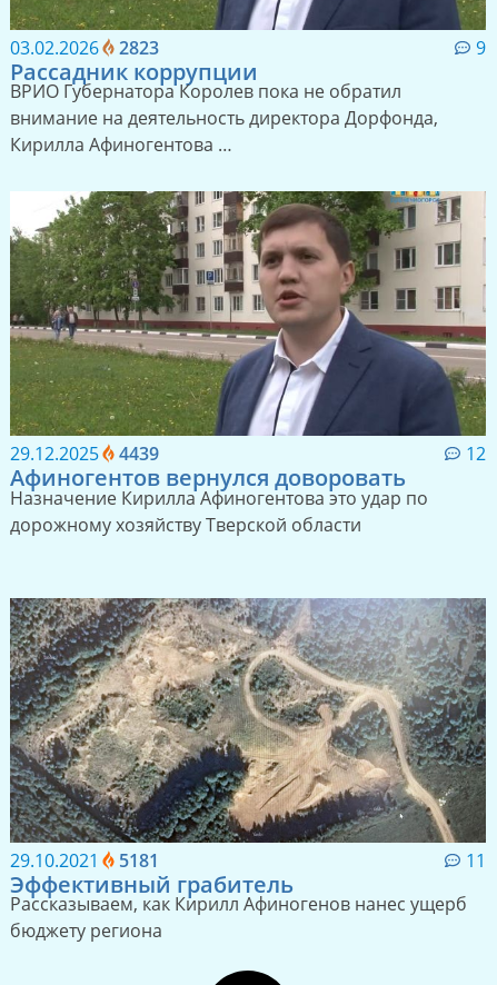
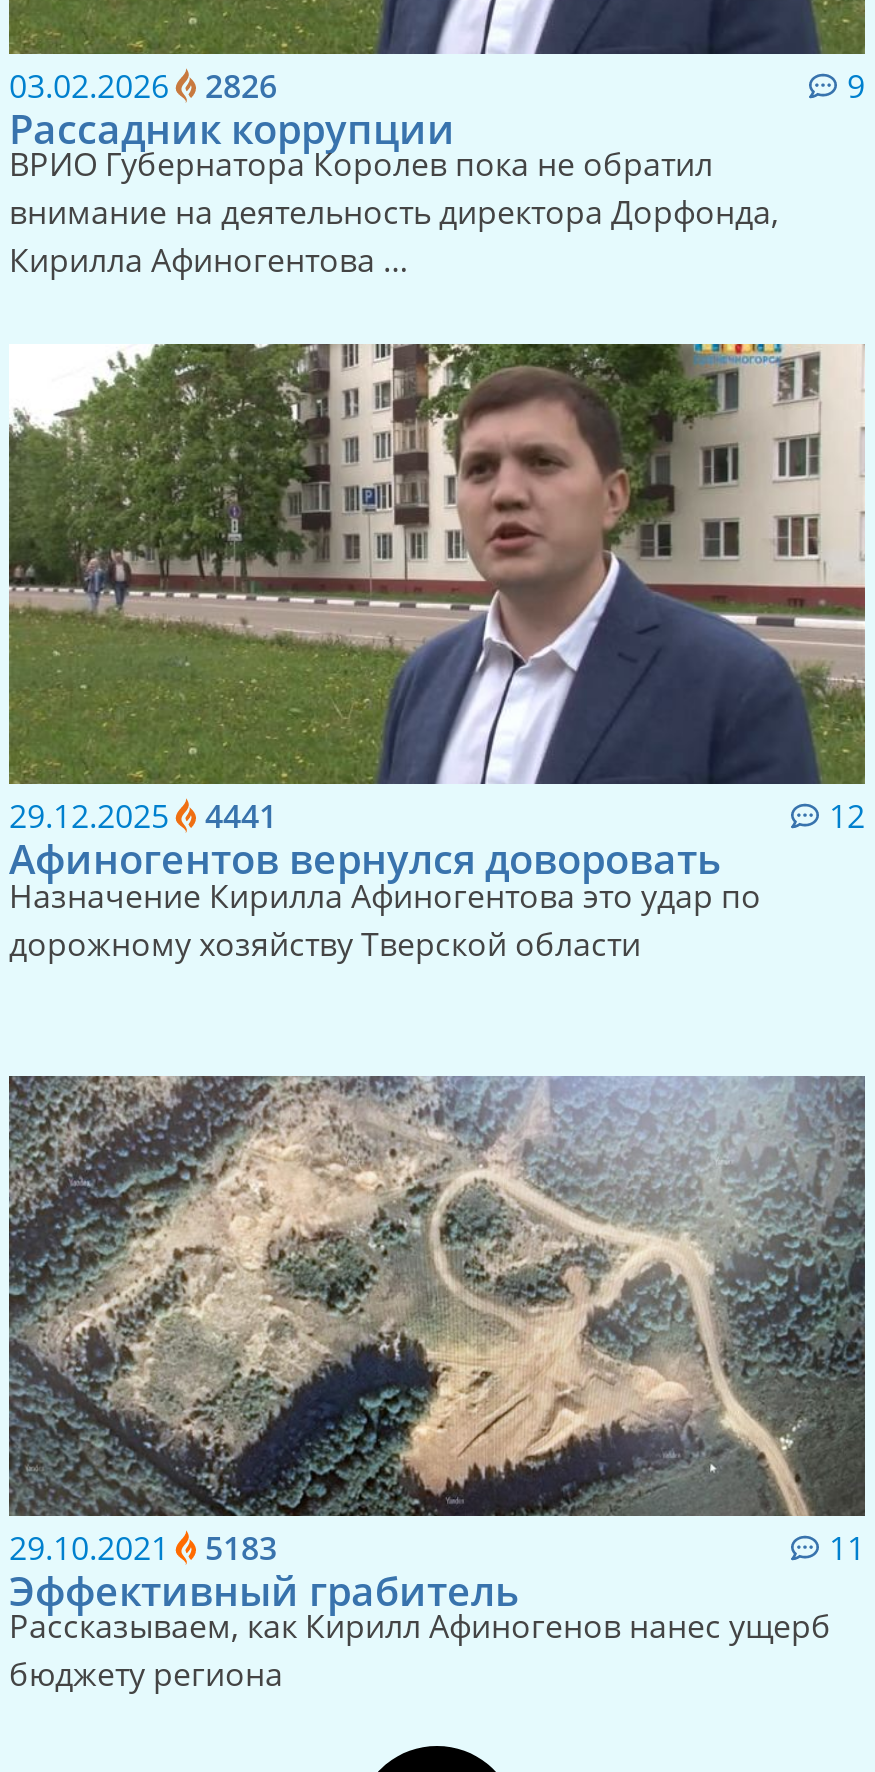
[10,36,159,60] 03.02.2026 2823 -> [9,65,277,109] 03.02.2026 2826
[10,442,159,466] 29.12.2025 4439 -> [9,795,277,839] 29.12.2025 4441
[10,848,159,872] 29.10.2021 5181 -> [9,1525,277,1569] 29.10.2021 5183

